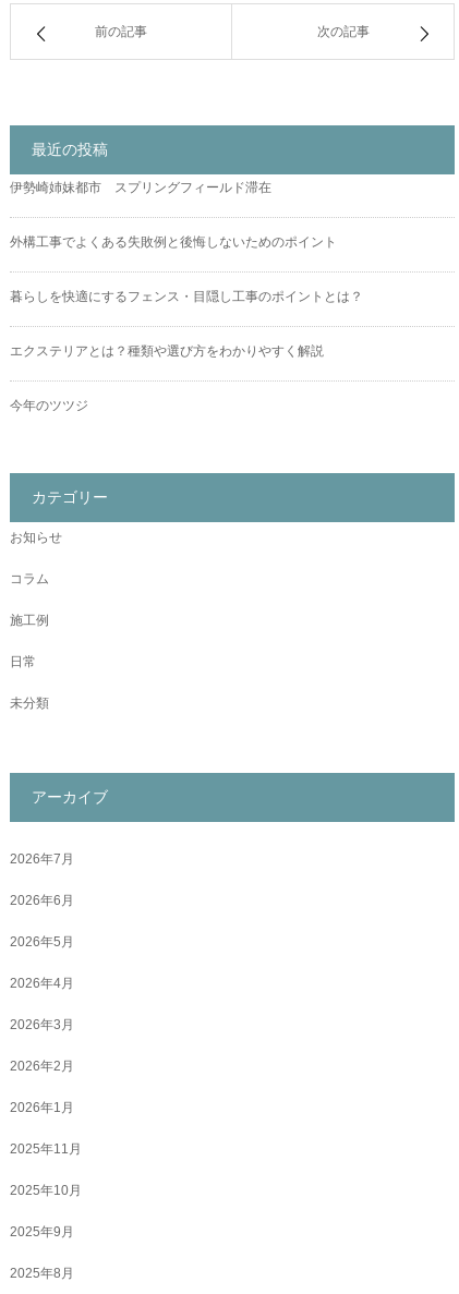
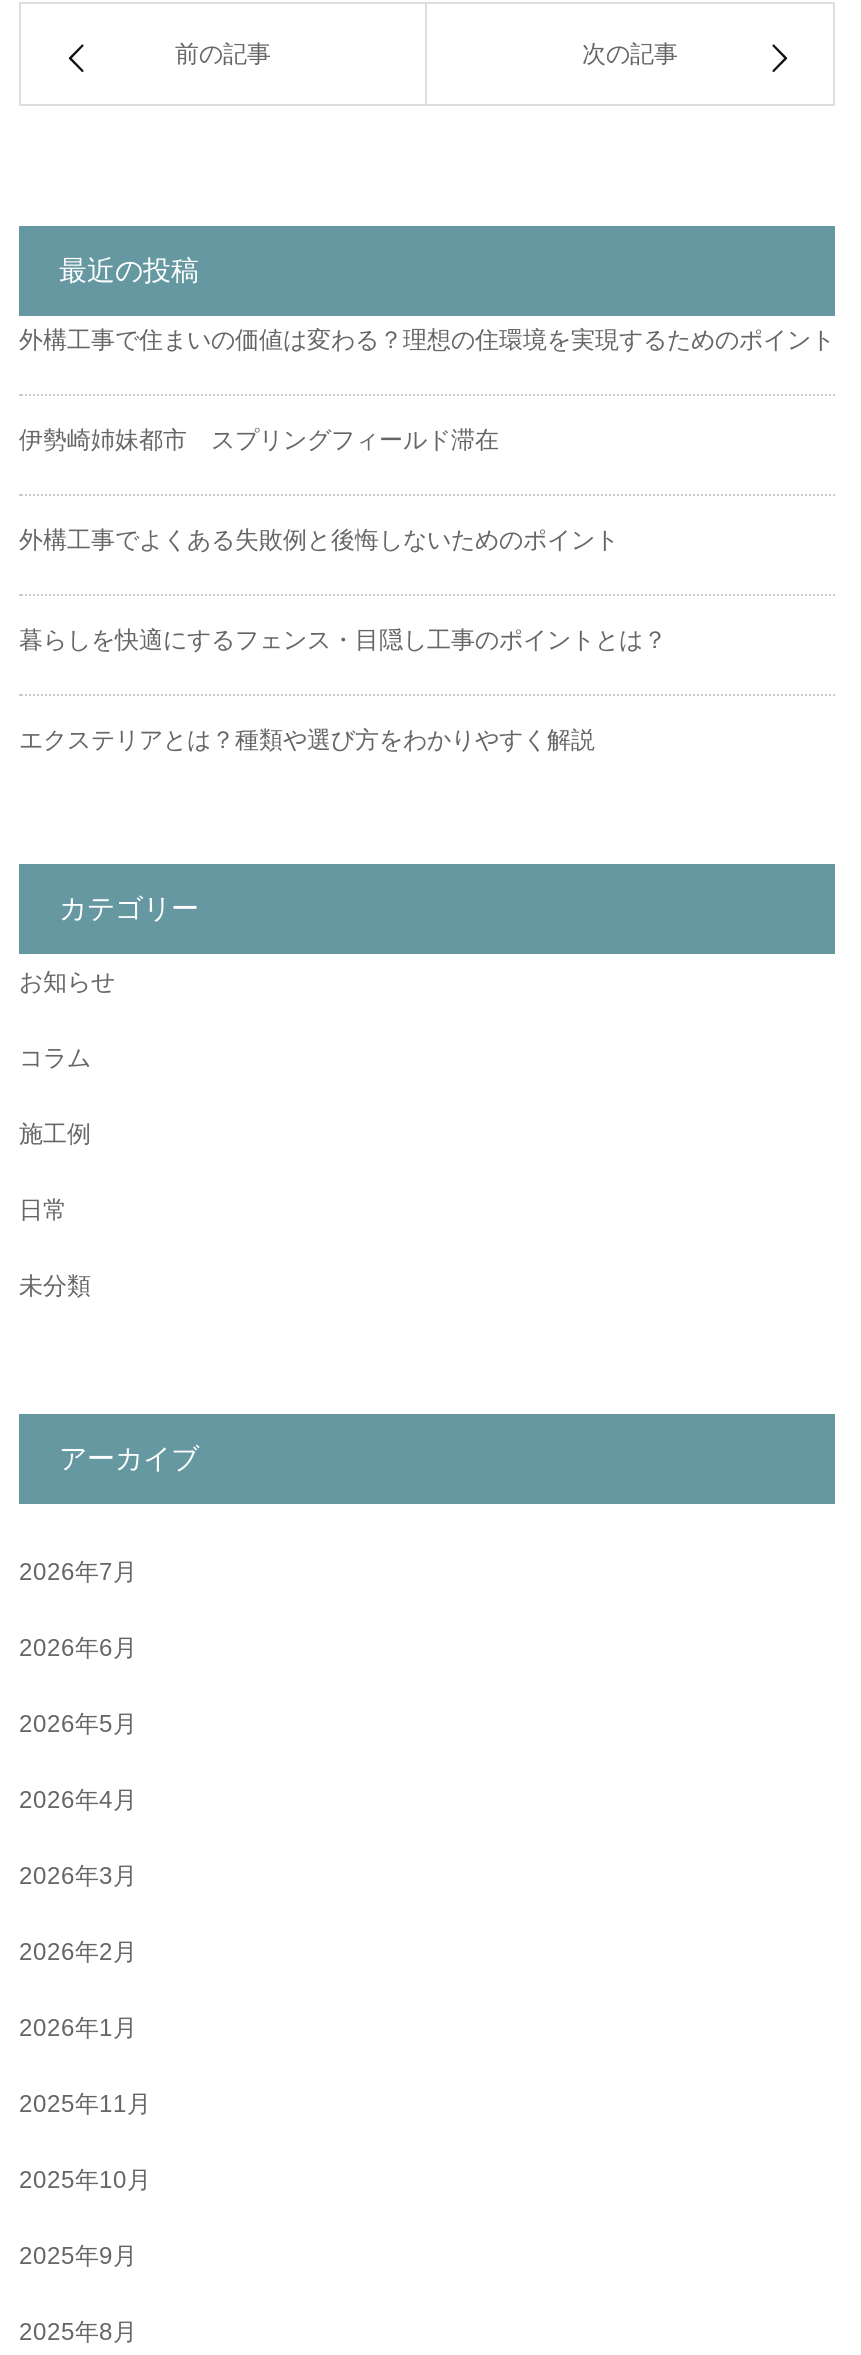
none -> [19,326,835,354] 外構工事で住まいの価値は変わる？理想の住環境を実現するためのポイント
moved [10,180,363,359] -> [19,426,667,754]: 伊勢崎姉妹都市 スプリングフィールド滞在 | 外構工事でよくある失敗例と後悔しないためのポイント | 暮らしを快適にするフェンス・目隠し工事のポイントとは？ | エクステリアとは？種類や選び方をわかりやすく解説
[10,398,88,413] 今年のツツジ -> none

